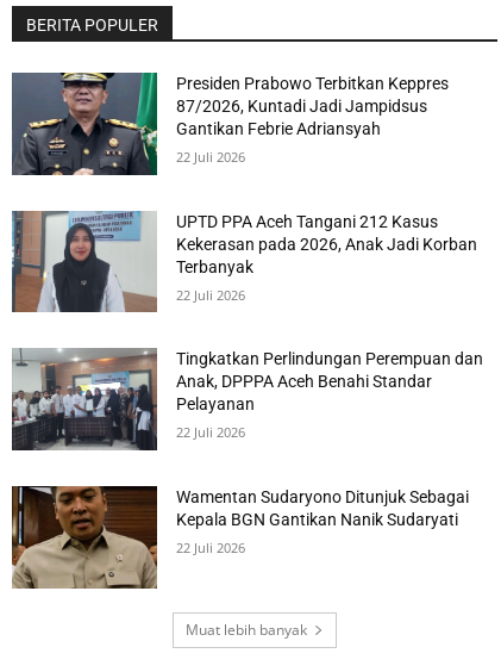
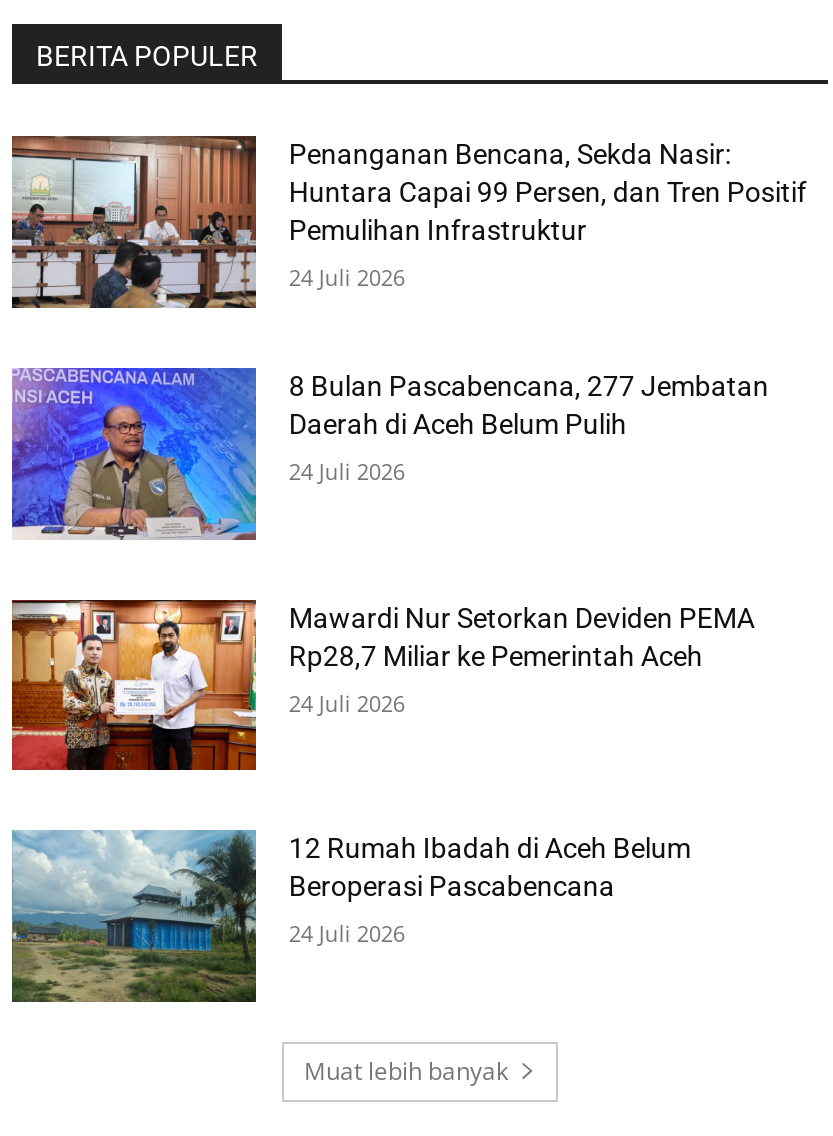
[11,71,449,176] [image] | Presiden Prabowo Terbitkan Keppres | 87/2026, Kuntadi Jadi Jampidsus | Gantikan Febrie Adriansyah -> [10,134,807,310] [image] | Penanganan Bencana, Sekda Nasir: | Huntara Capai 99 Persen, dan Tren Positif | Pemulihan Infrastruktur
[177,148,246,166] 22 Juli 2026 -> [289,262,405,292] 24 Juli 2026
[11,210,478,313] [image] | UPTD PPA Aceh Tangani 212 Kasus | Kekerasan pada 2026, Anak Jadi Korban | Terbanyak -> [10,366,769,540] [image] | 8 Bulan Pascabencana, 277 Jembatan | Daerah di Aceh Belum Pulih
[177,286,246,303] 22 Juli 2026 -> [289,455,405,485] 24 Juli 2026
[11,348,484,452] [image] | Tingkatkan Perlindungan Perempuan dan | Anak, DPPPA Aceh Benahi Standar | Pelayanan -> [10,598,755,772] [image] | Mawardi Nur Setorkan Deviden PEMA | Rp28,7 Miliar ke Pemerintah Aceh
[177,423,246,441] 22 Juli 2026 -> [289,687,405,717] 24 Juli 2026
[11,485,469,590] [image] | Wamentan Sudaryono Ditunjuk Sebagai | Kepala BGN Gantikan Nanik Sudaryati -> [10,828,691,1004] [image] | 12 Rumah Ibadah di Aceh Belum | Beroperasi Pascabencana
[177,539,246,557] 22 Juli 2026 -> [289,918,405,948] 24 Juli 2026

